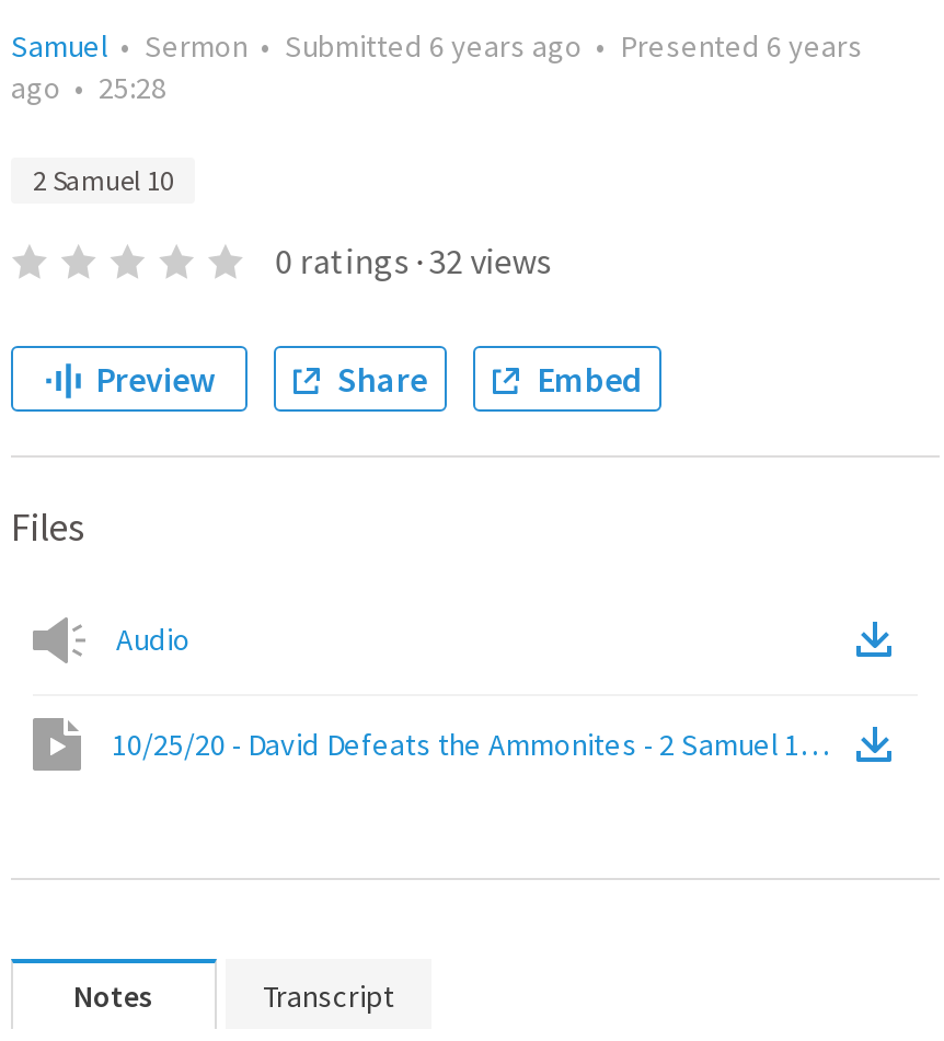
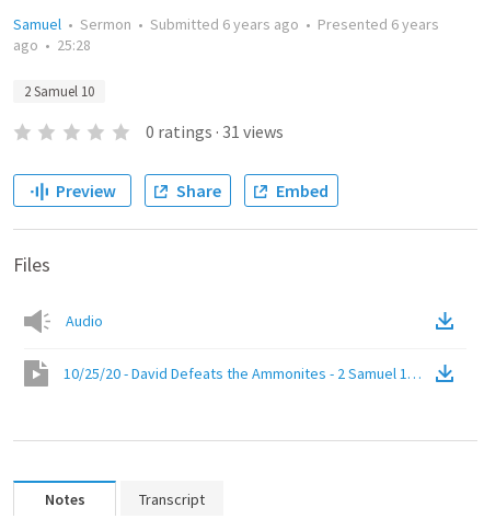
[275,239,551,282] 0 ratings · 32 views -> [145,120,283,142] 0 ratings · 31 views

